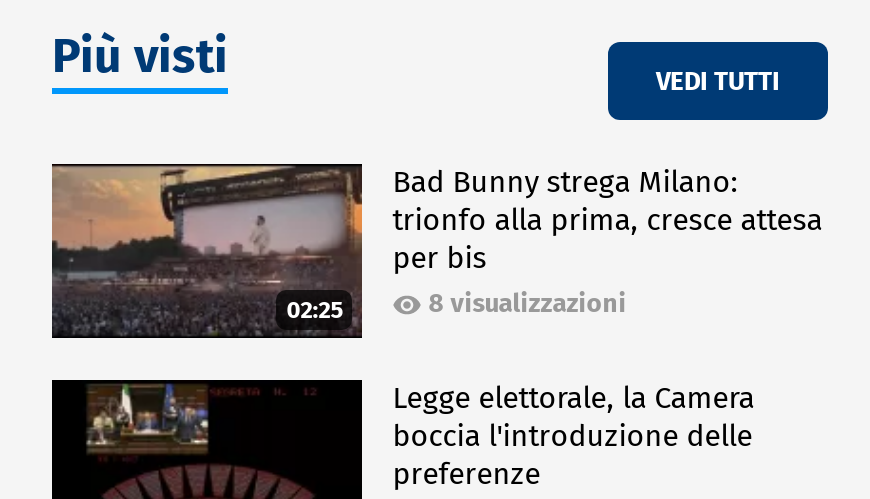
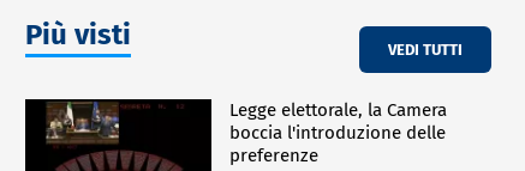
[50,164,364,342] [image] | 02:25 -> none
[392,165,822,319] Bad Bunny strega Milano: | trionfo alla prima, cresce attesa | per bis | 8 visualizzazioni -> none

